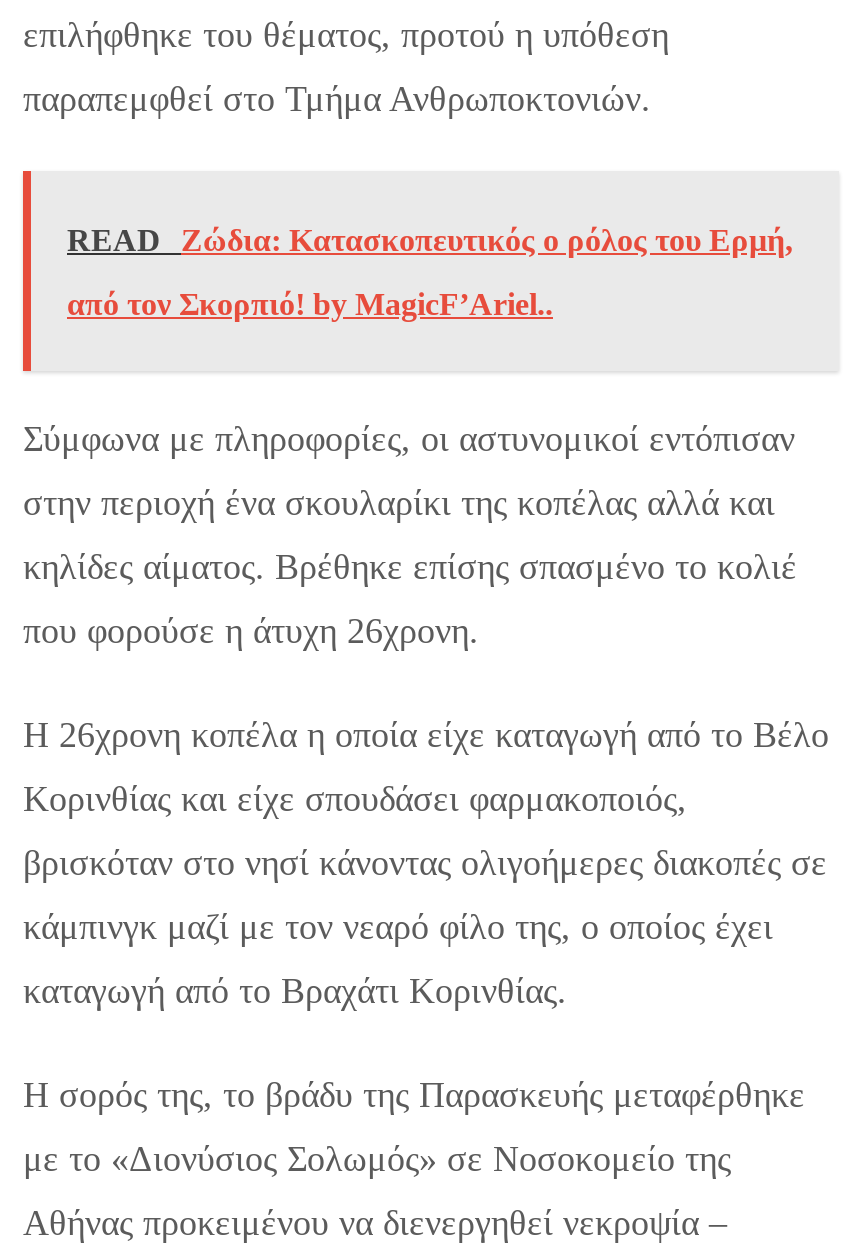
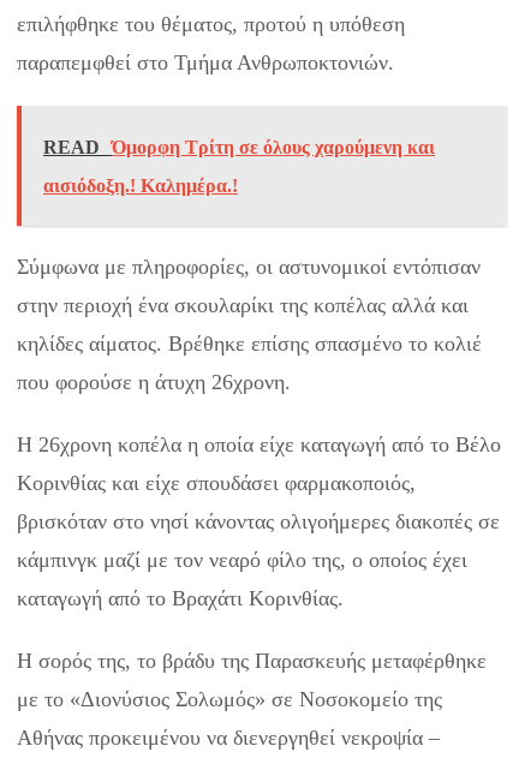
[67,223,793,257] READ Ζώδια: Κατασκοπευτικός ο ρόλος του Ερμή, -> [43,137,435,157] READ Όμορφη Τρίτη σε όλους χαρούμενη και
[67,287,553,321] από τον Σκορπιό! by MagicF’Ariel.. -> [43,175,238,196] αισιόδοξη.! Καλημέρα.!

